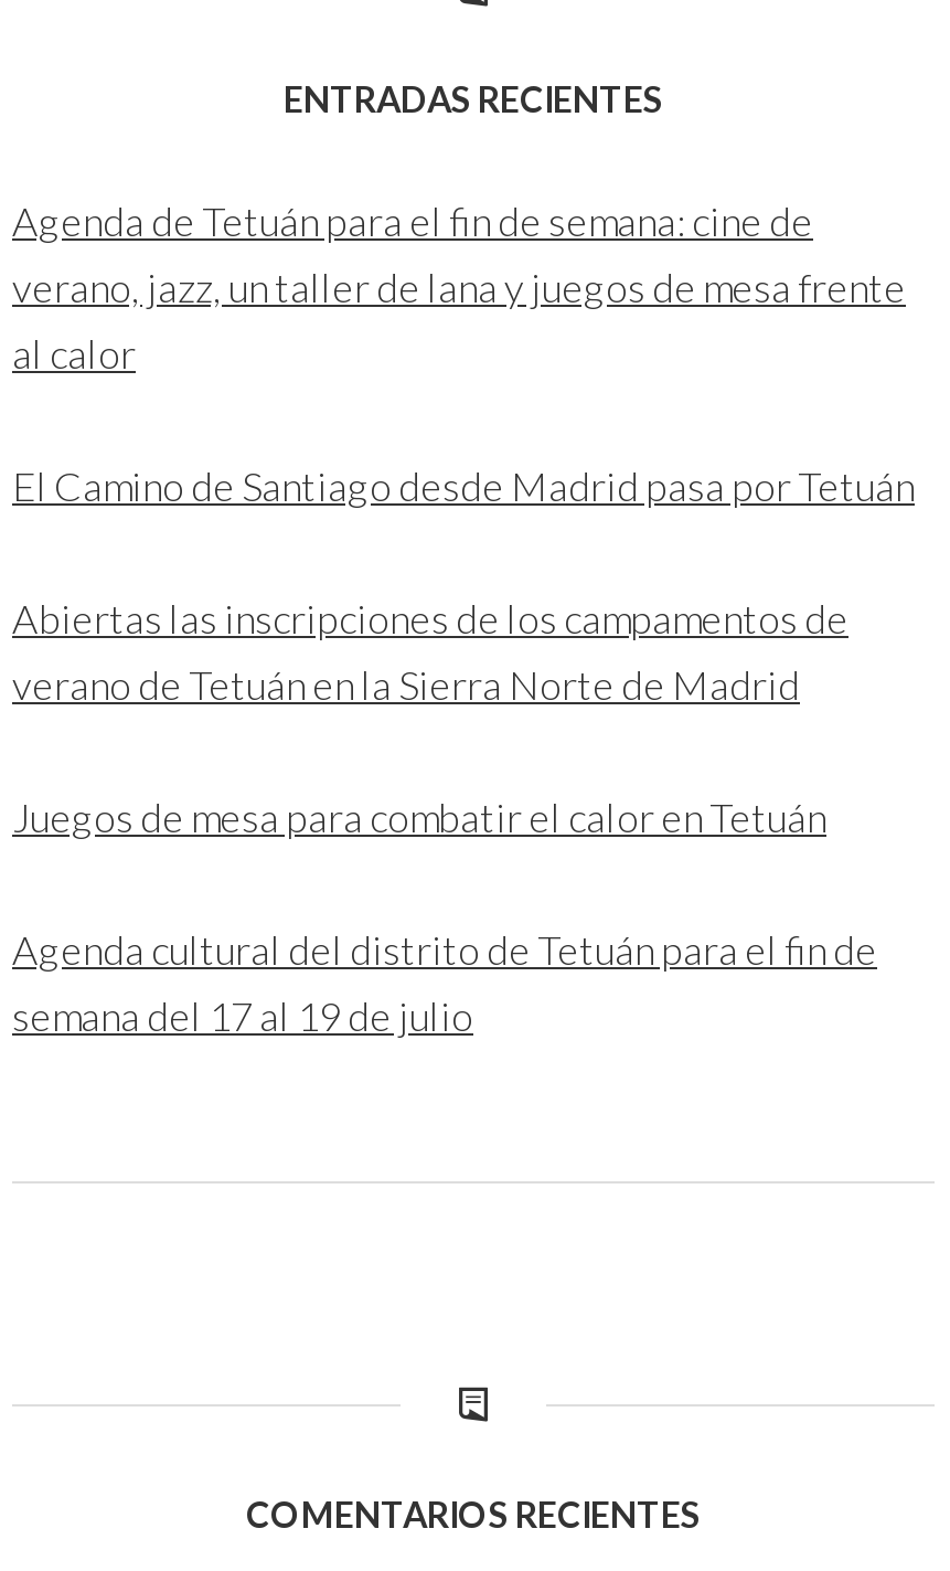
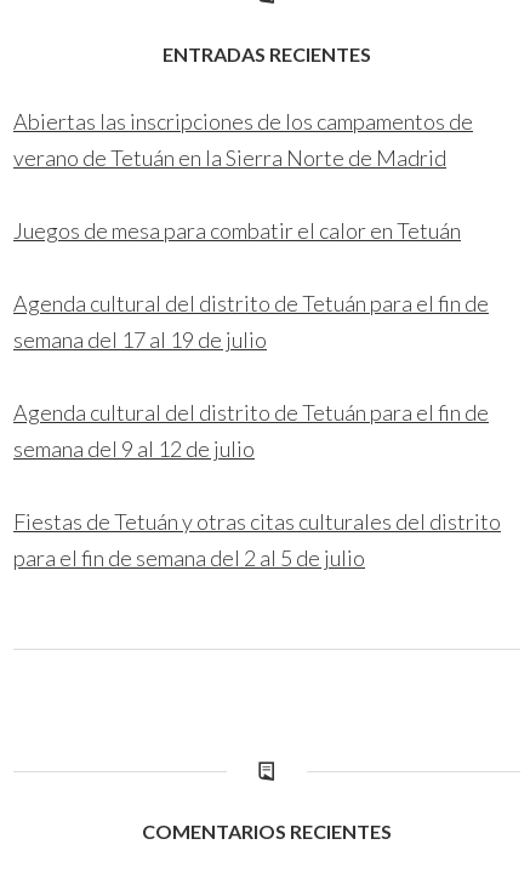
[12,197,915,510] Agenda de Tetuán para el fin de semana: cine de | verano, jazz, un taller de lana y juegos de mesa frente | al calor | El Camino de Santiago desde Madrid pasa por Tetuán -> none
moved [12,594,877,1040] -> [13,108,489,353]: Abiertas las inscripciones de los campamentos de | verano de Tetuán en la Sierra Norte de Madrid | Juegos de mesa para combatir el calor en Tetuán | Agenda cultural del distrito de Tetuán para el fin de | semana del 17 al 19 de julio
none -> [13,399,501,571] Agenda cultural del distrito de Tetuán para el fin de | semana del 9 al 12 de julio | Fiestas de Tetuán y otras citas culturales del distrito | para el fin de semana del 2 al 5 de julio

